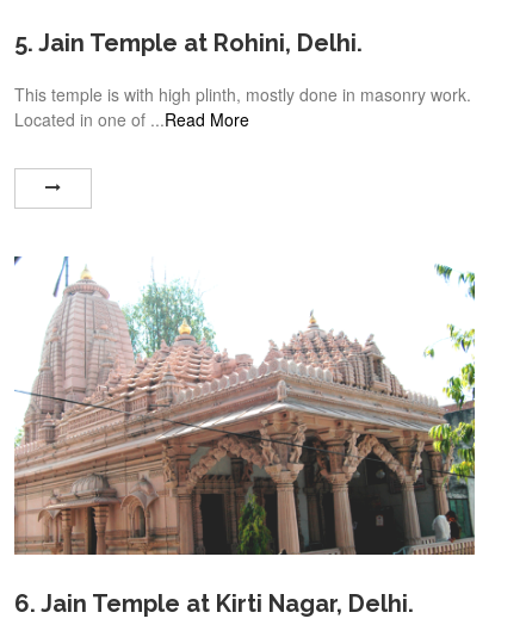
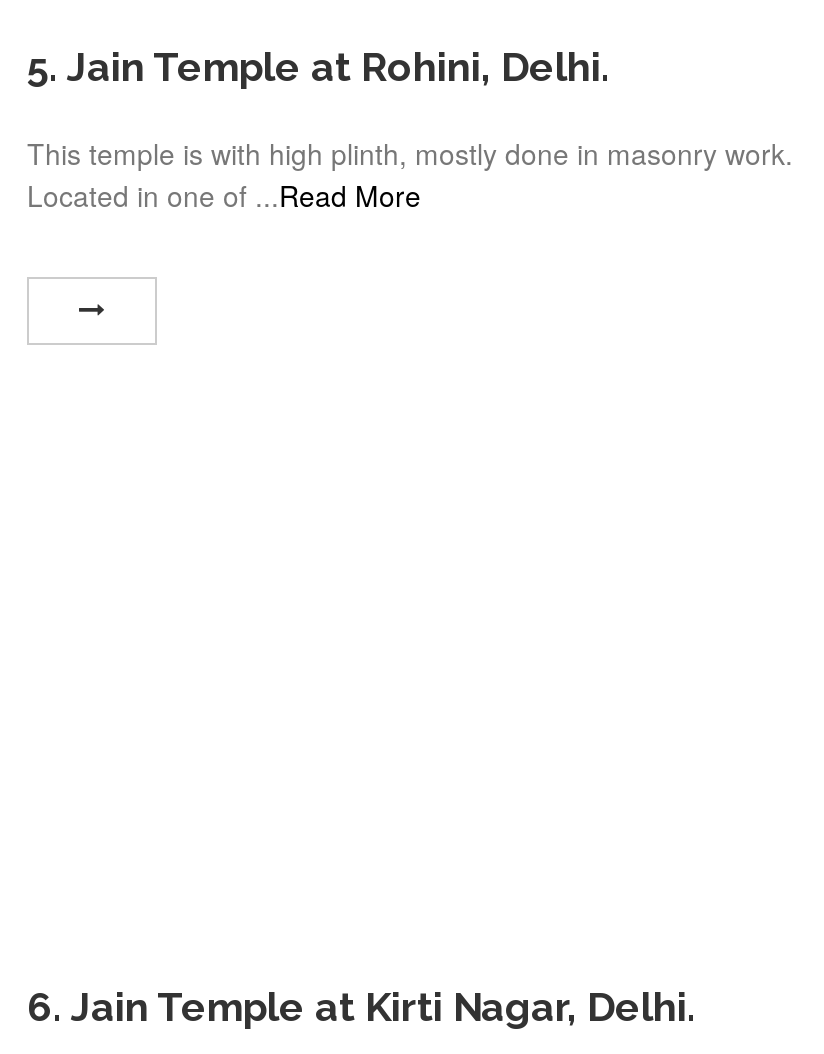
[13,255,476,556] [image] -> none

